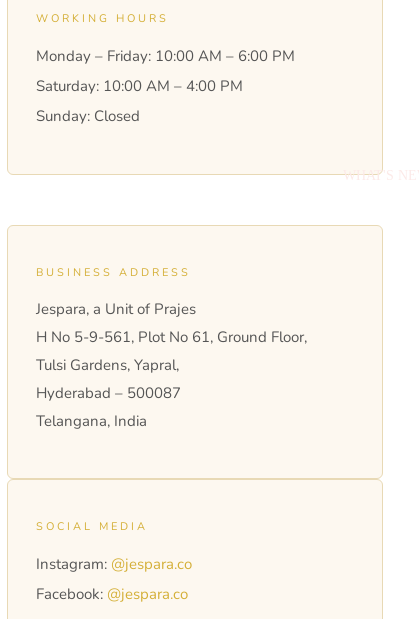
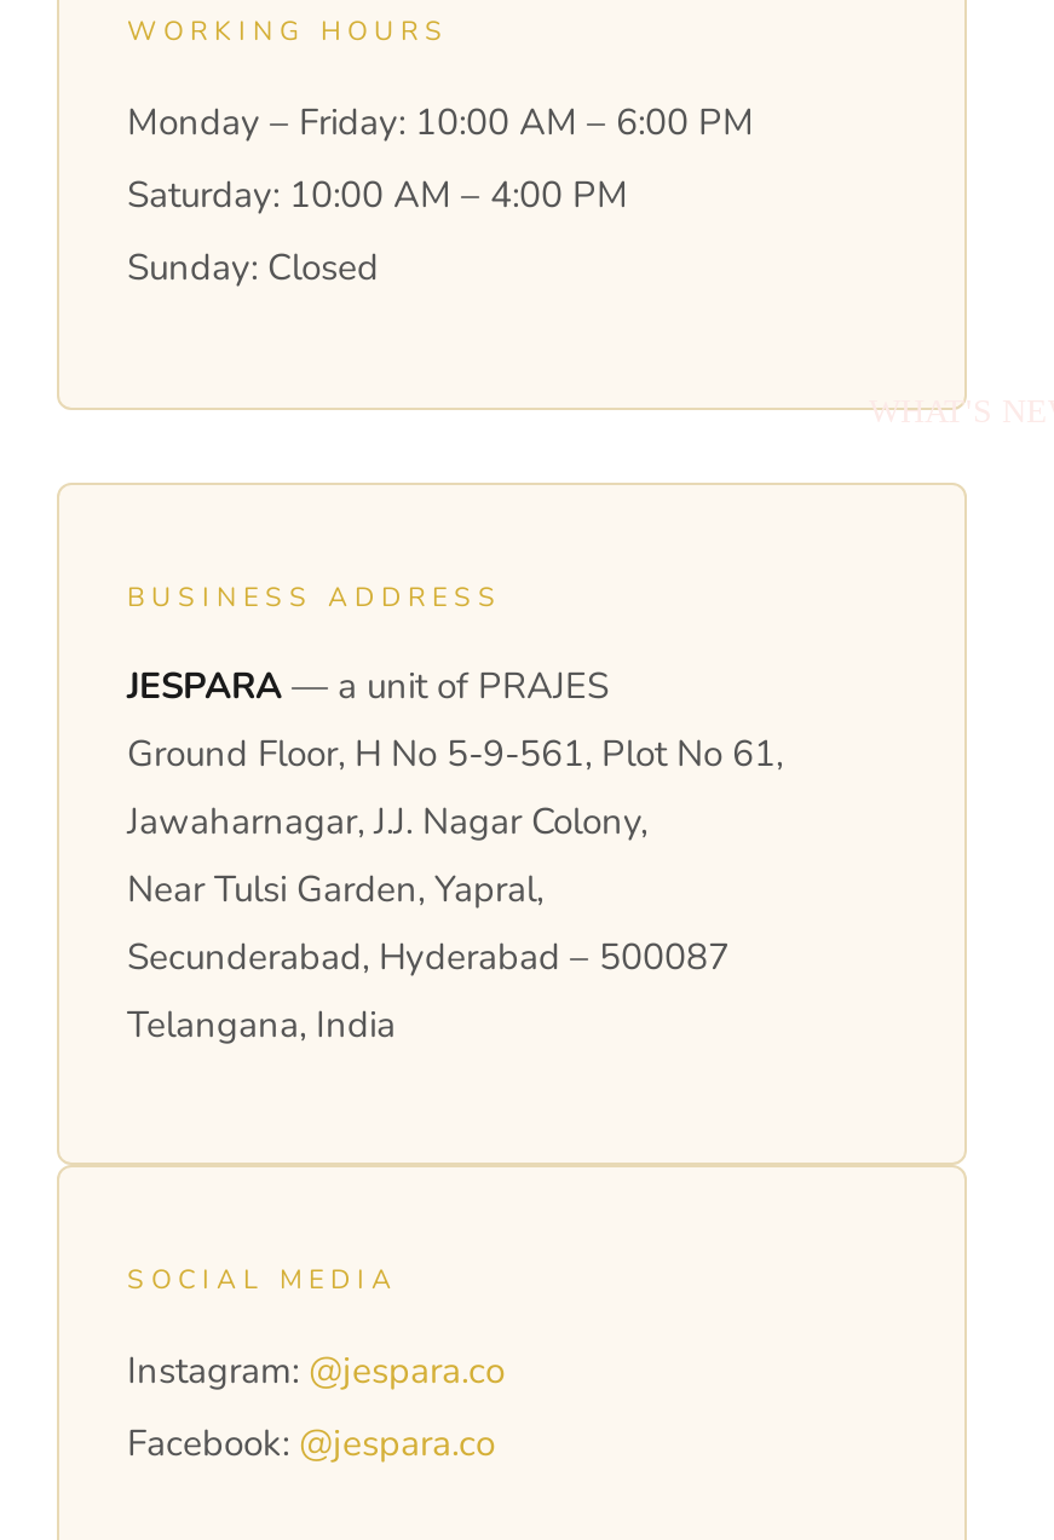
moved [36,265,191,280] -> [127,580,502,616]: BUSINESS ADDRESS
[36,299,307,403] Jespara, a Unit of Prajes | H No 5-9-561, Plot No 61, Ground Floor, | Tulsi Gardens, Yapral, | Hyderabad – 500087 -> [127,662,783,981] JESPARA — a unit of PRAJES | Ground Floor, H No 5-9-561, Plot No 61, | Jawaharnagar, J.J. Nagar Colony, | Near Tulsi Garden, Yapral, | Secunderabad, Hyderabad – 500087

